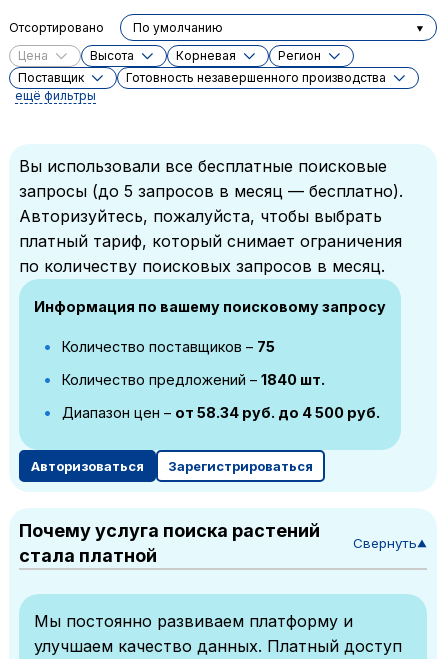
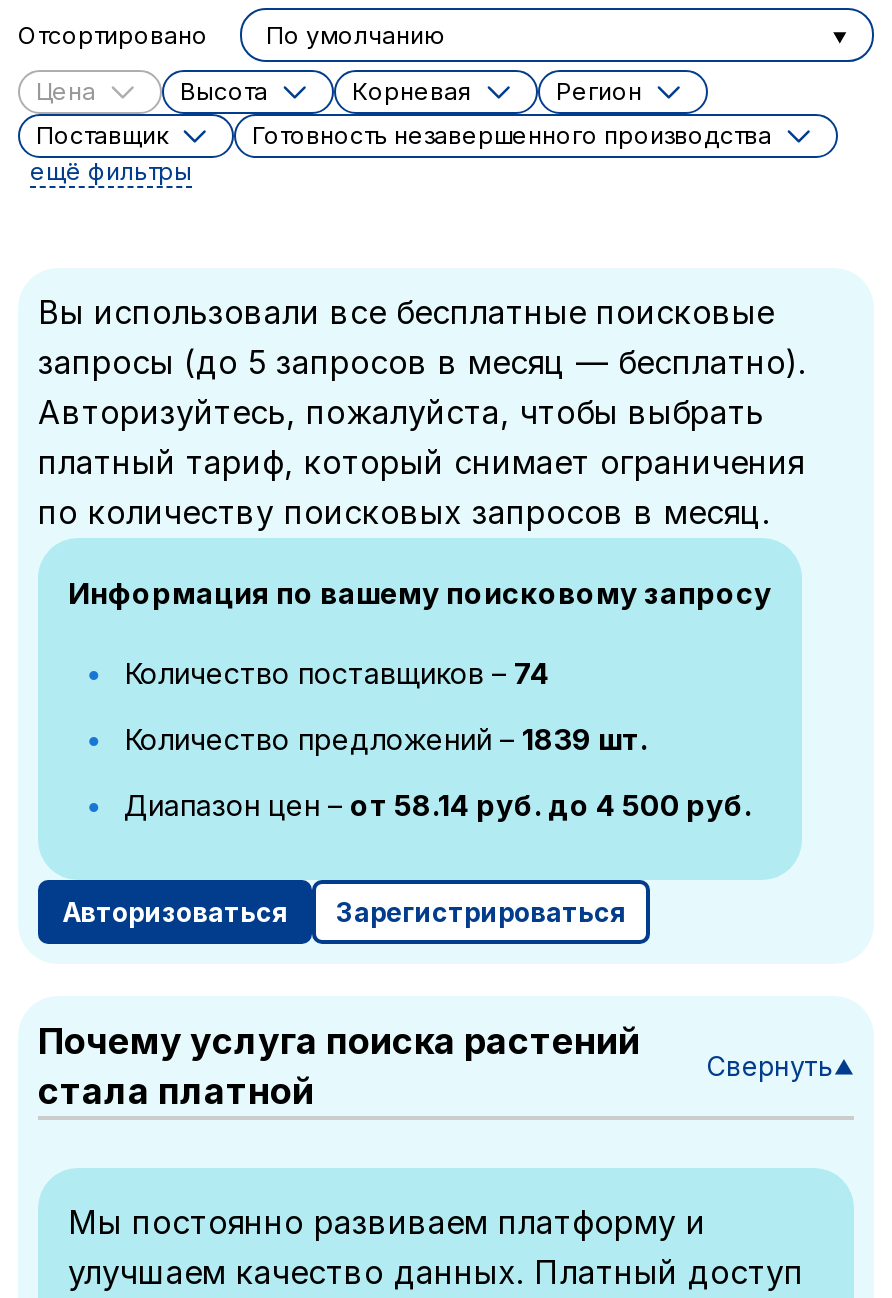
[58,338,275,355] Количество поставщиков – 75 -> [116,657,550,691] Количество поставщиков – 74
[58,371,325,388] Количество предложений – 1840 шт. -> [116,723,648,757] Количество предложений – 1839 шт.
[58,404,380,421] Диапазон цен – от 58.34 руб. до 4 500 руб. -> [116,789,752,823] Диапазон цен – от 58.14 руб. до 4 500 руб.

